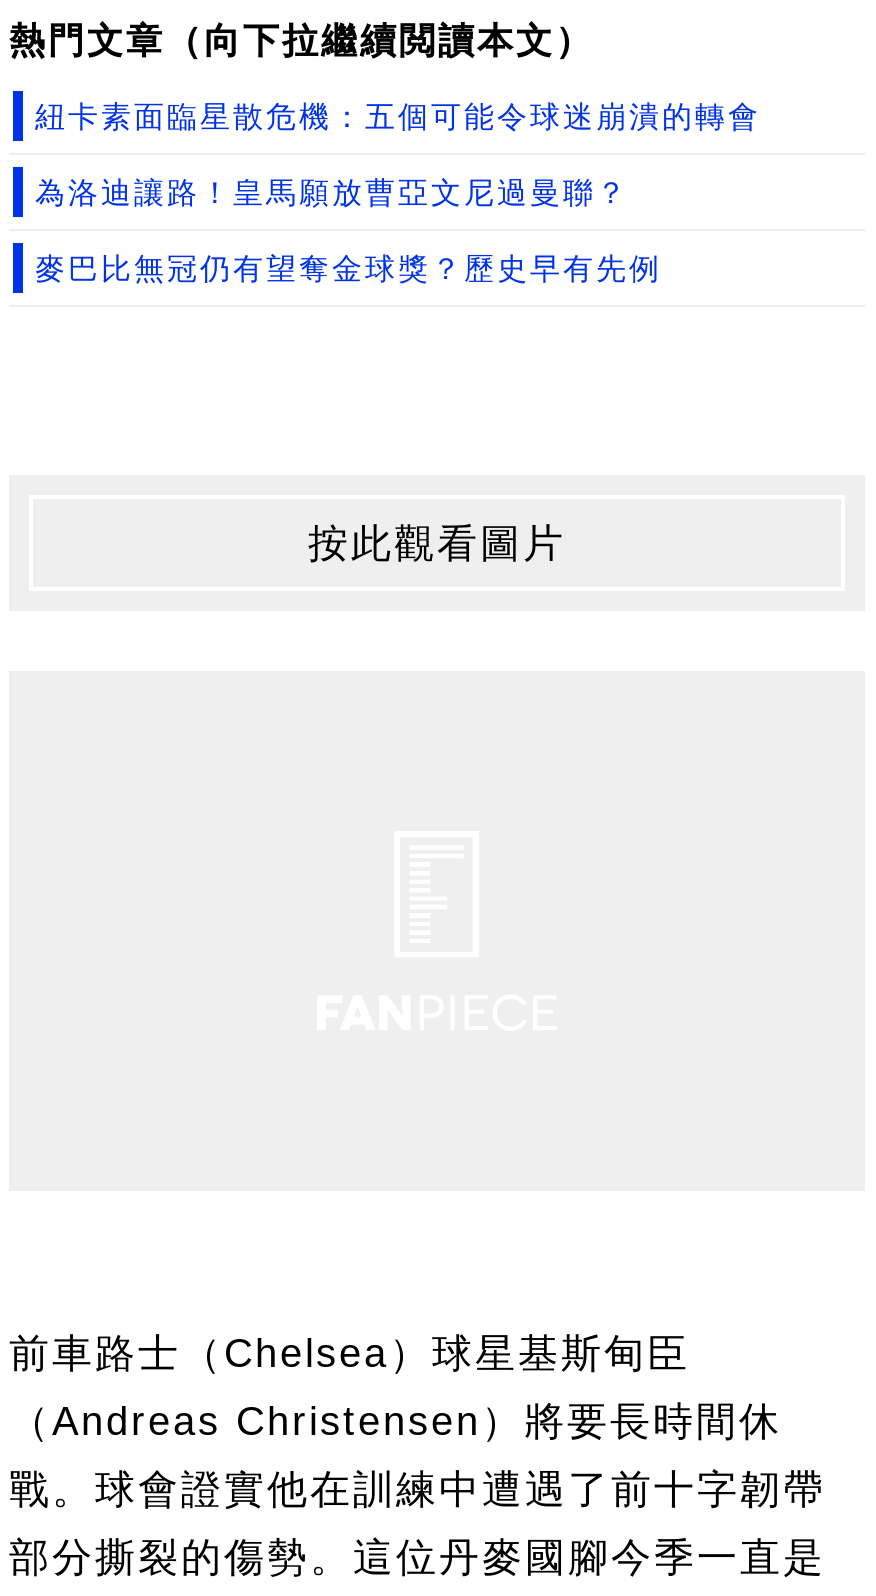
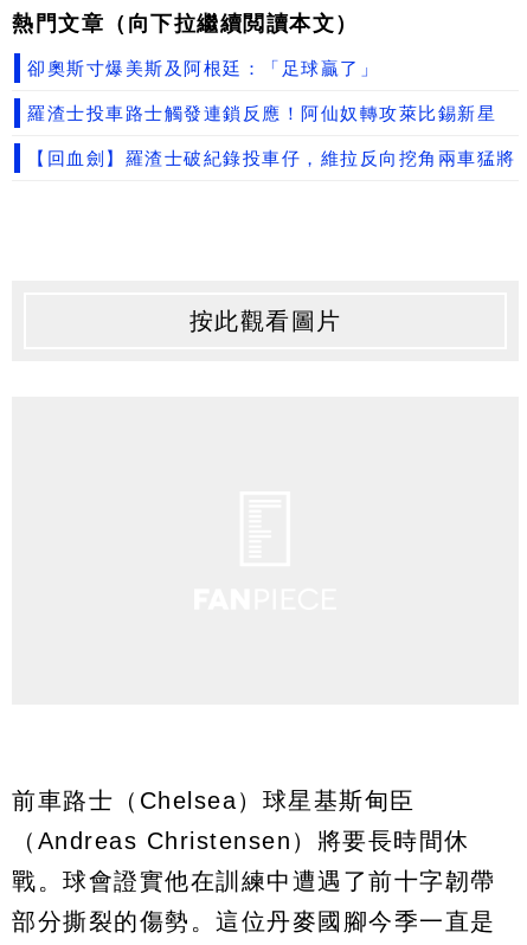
[35,99,761,133] 紐卡素面臨星散危機：五個可能令球迷崩潰的轉會 -> [27,58,379,78] 卻奧斯寸爆美斯及阿根廷：「足球贏了」
[35,175,629,209] 為洛迪讓路！皇馬願放曹亞文尼過曼聯？ -> [27,103,496,123] 羅渣士投車路士觸發連鎖反應！阿仙奴轉攻萊比錫新星
[35,251,662,285] 麥巴比無冠仍有望奪金球獎？歷史早有先例 -> [27,148,516,168] 【回血劍】羅渣士破紀錄投車仔，維拉反向挖角兩車猛將

